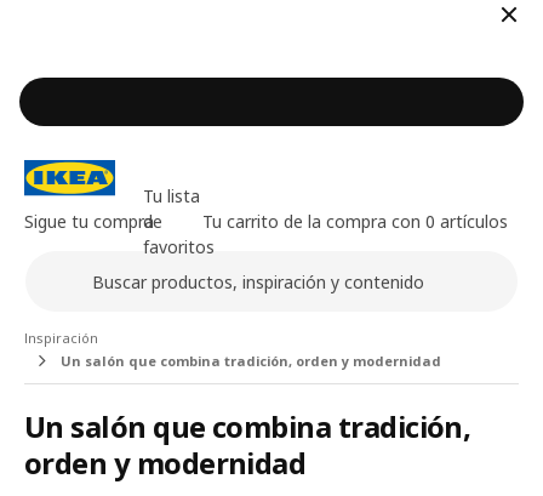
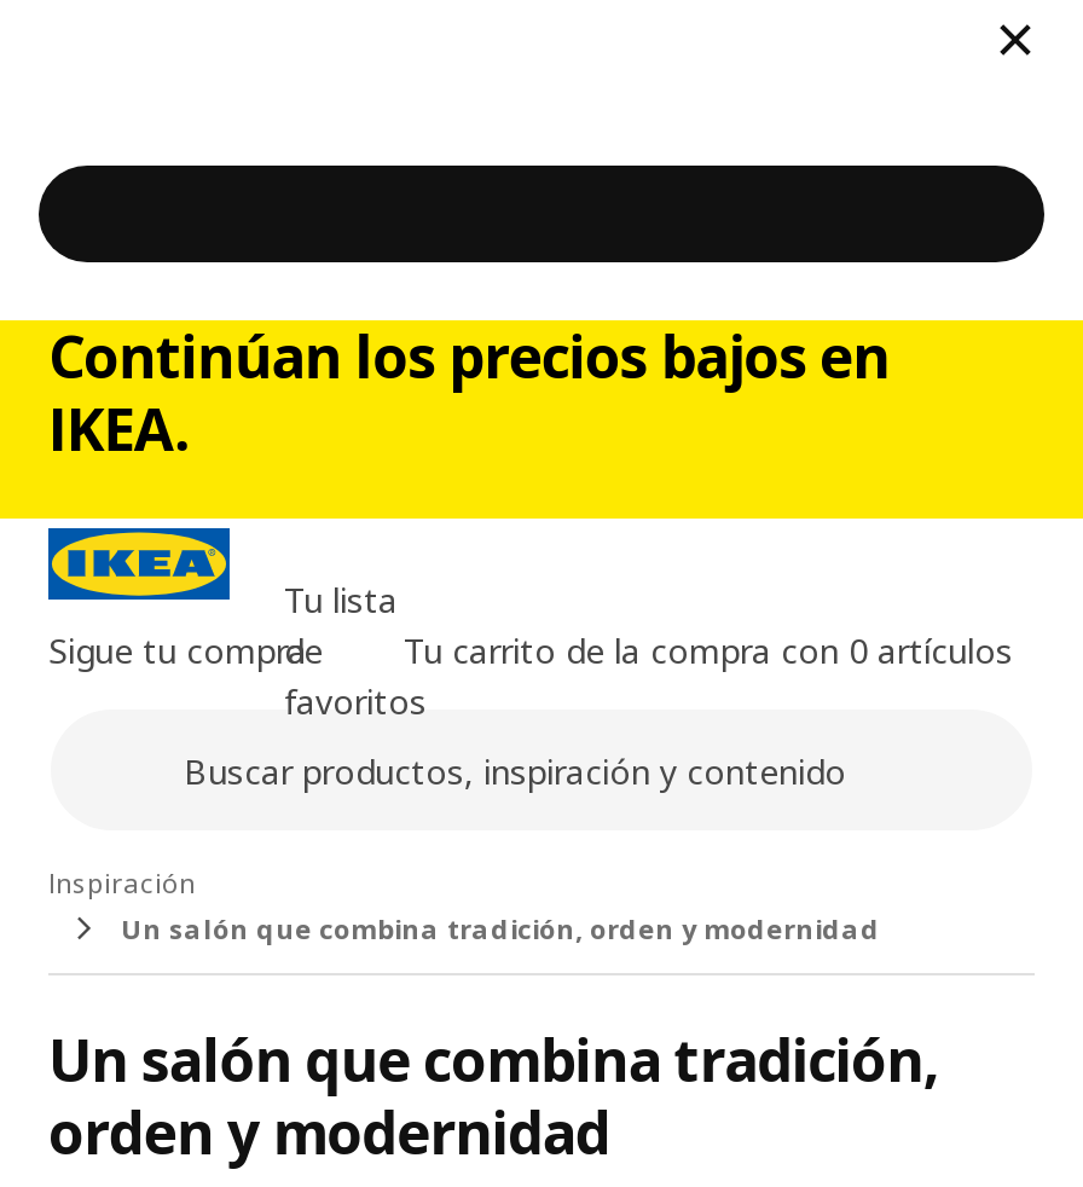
none -> [48,315,889,468] Continúan los precios bajos en | IKEA.

